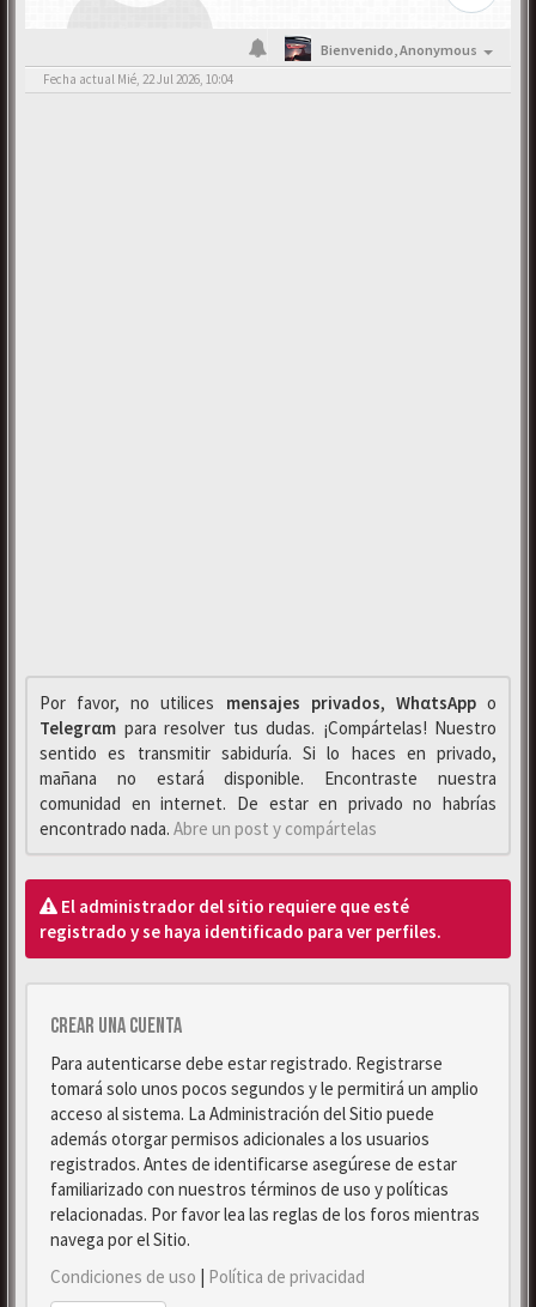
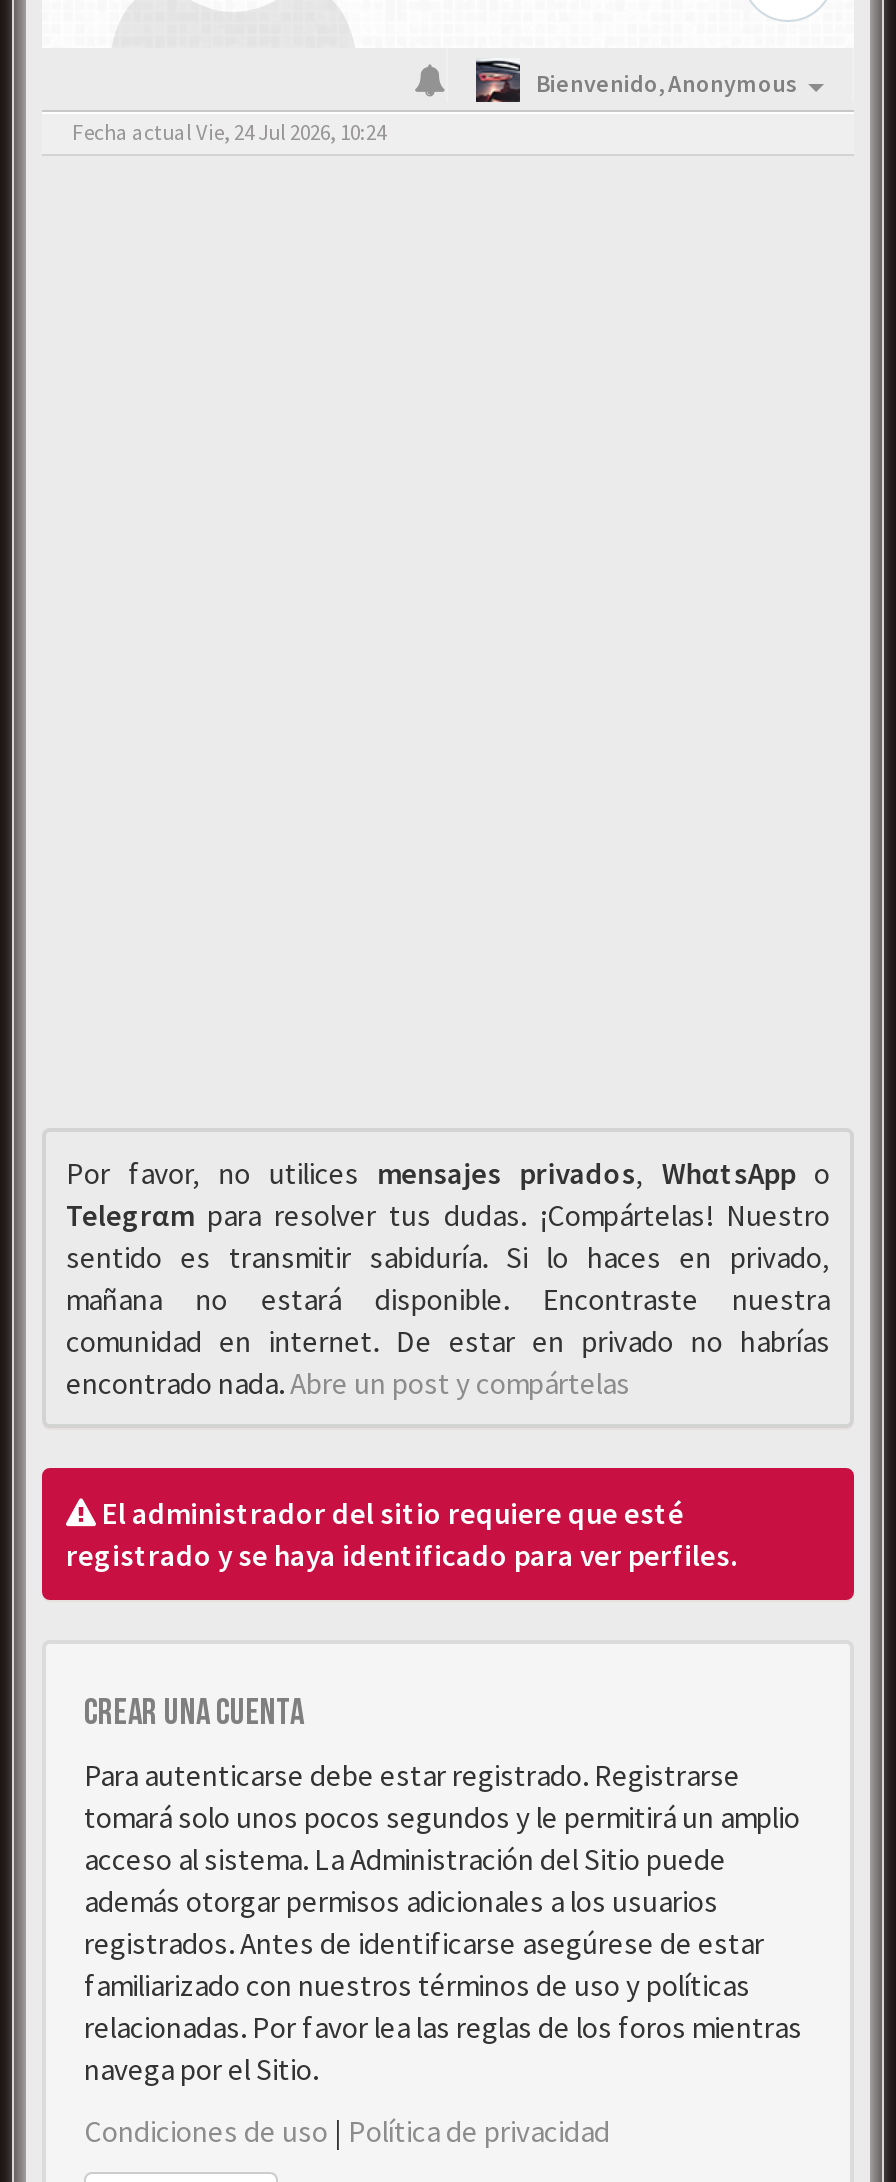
[43,71,233,87] Fecha actual Mié, 22 Jul 2026, 10:04 -> [72,118,386,146] Fecha actual Vie, 24 Jul 2026, 10:24

